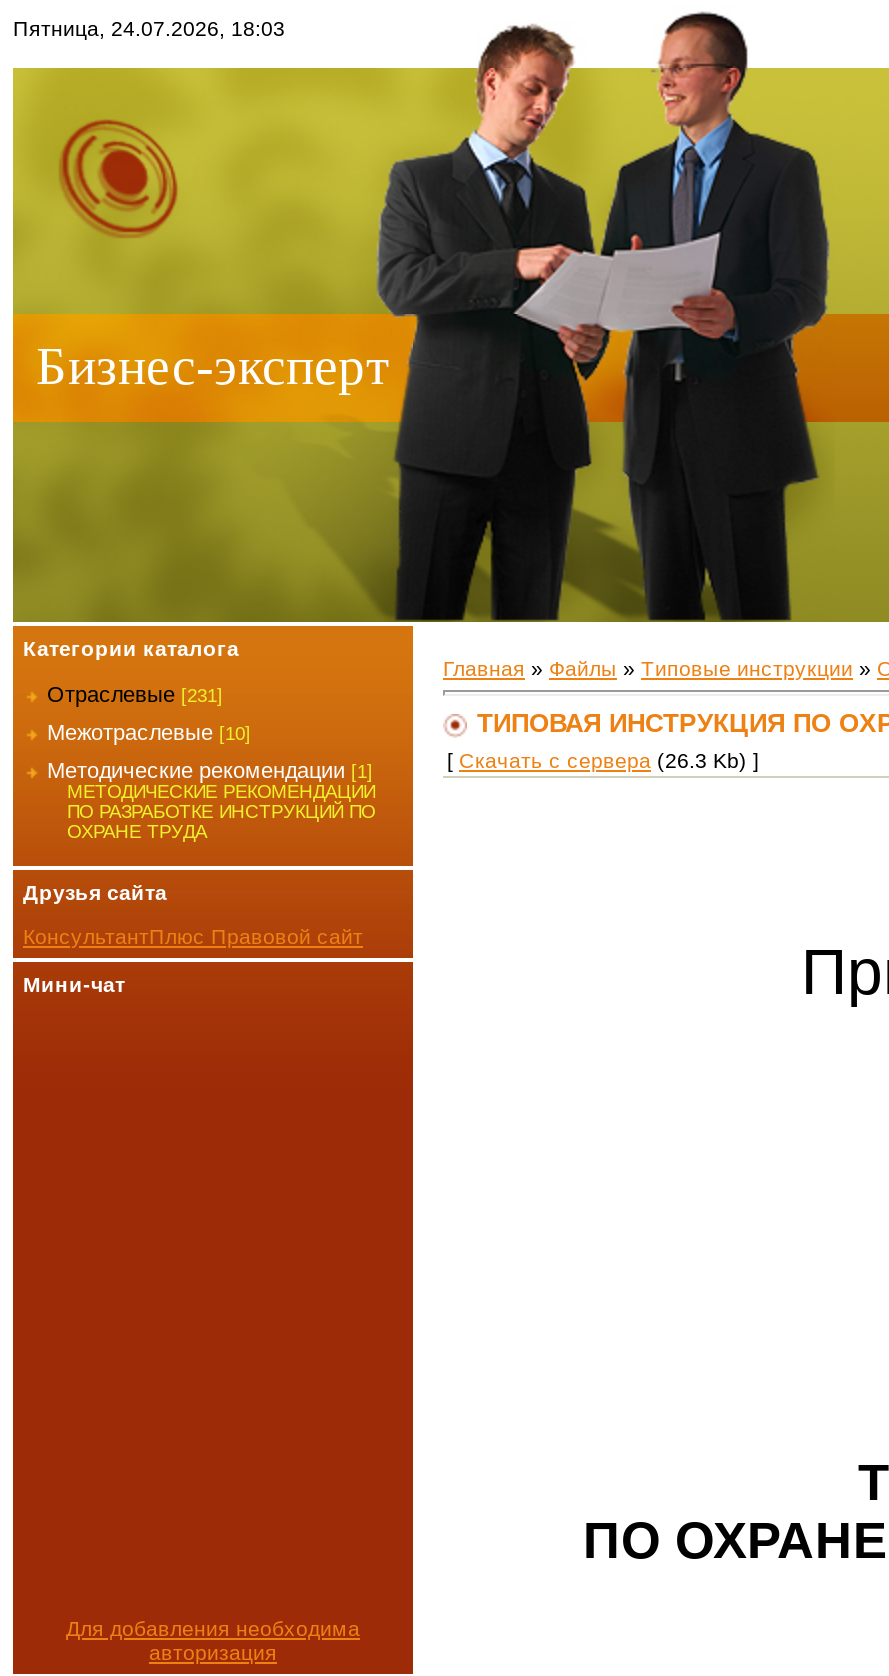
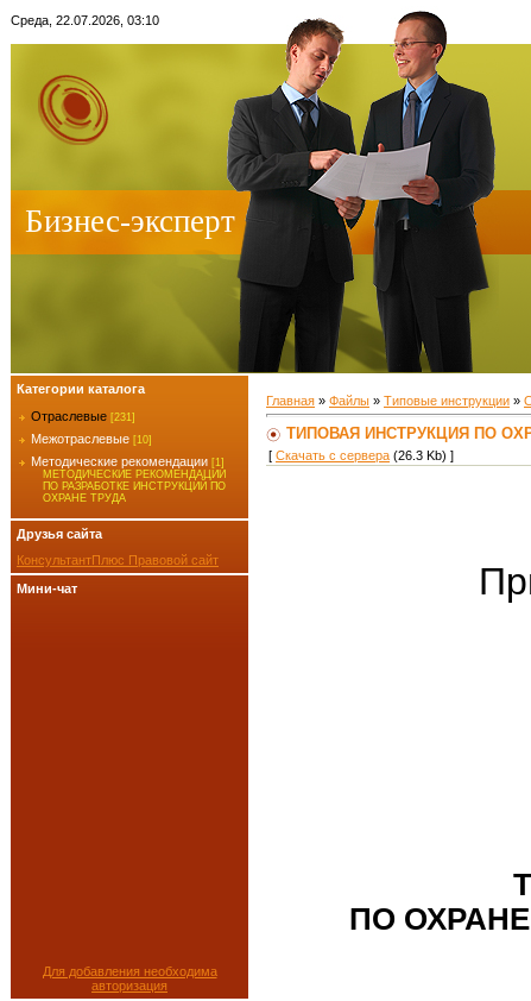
[13,16,285,40] Пятница, 24.07.2026, 18:03 -> [11,13,159,27] Среда, 22.07.2026, 03:10

